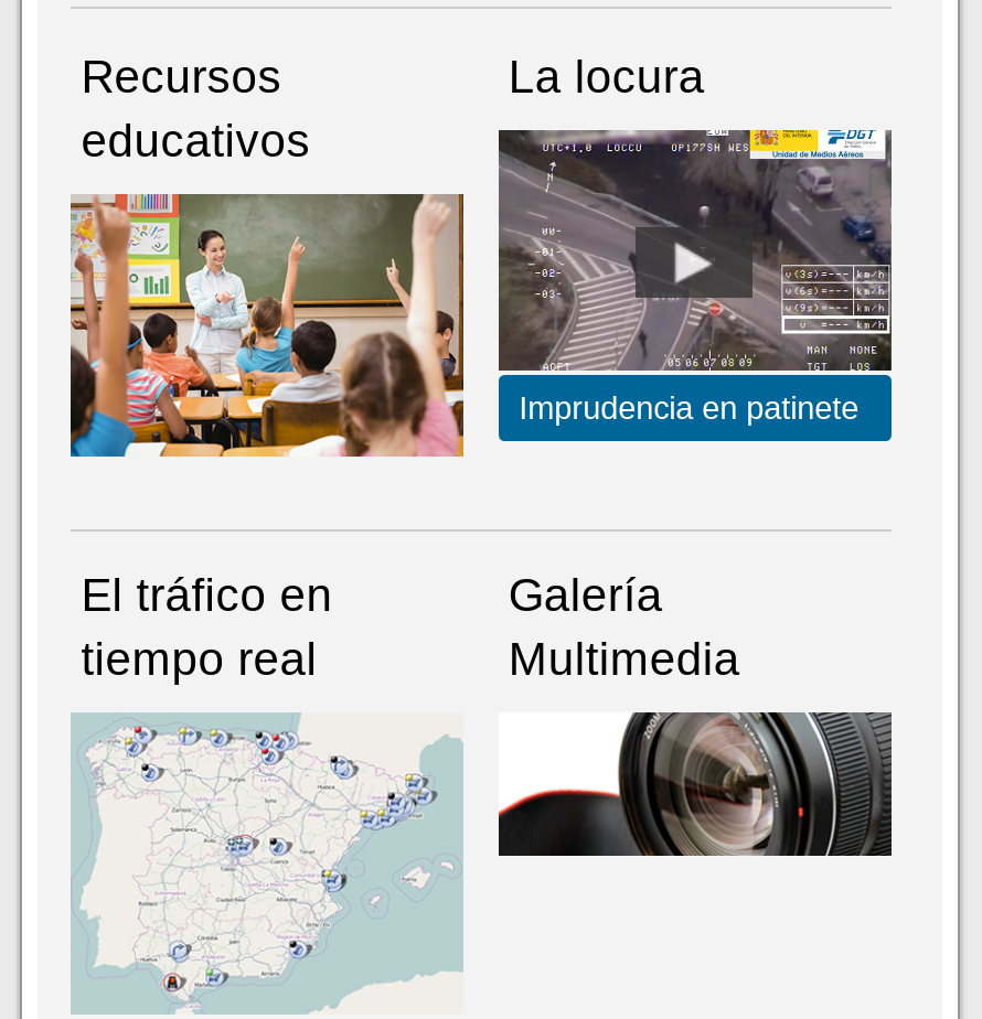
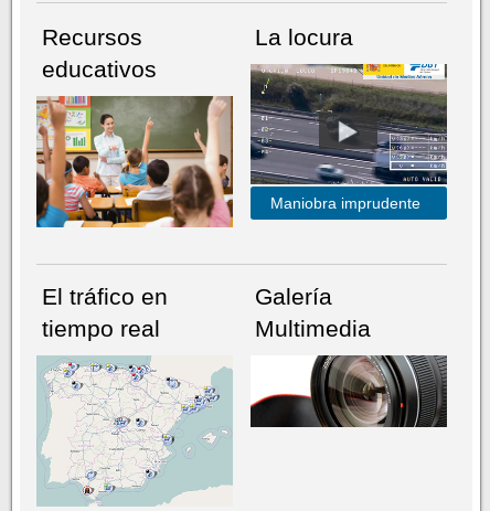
[499,128,892,427] [image] | Imprudencia en patinete -> [251,63,447,212] [image] | Maniobra imprudente

